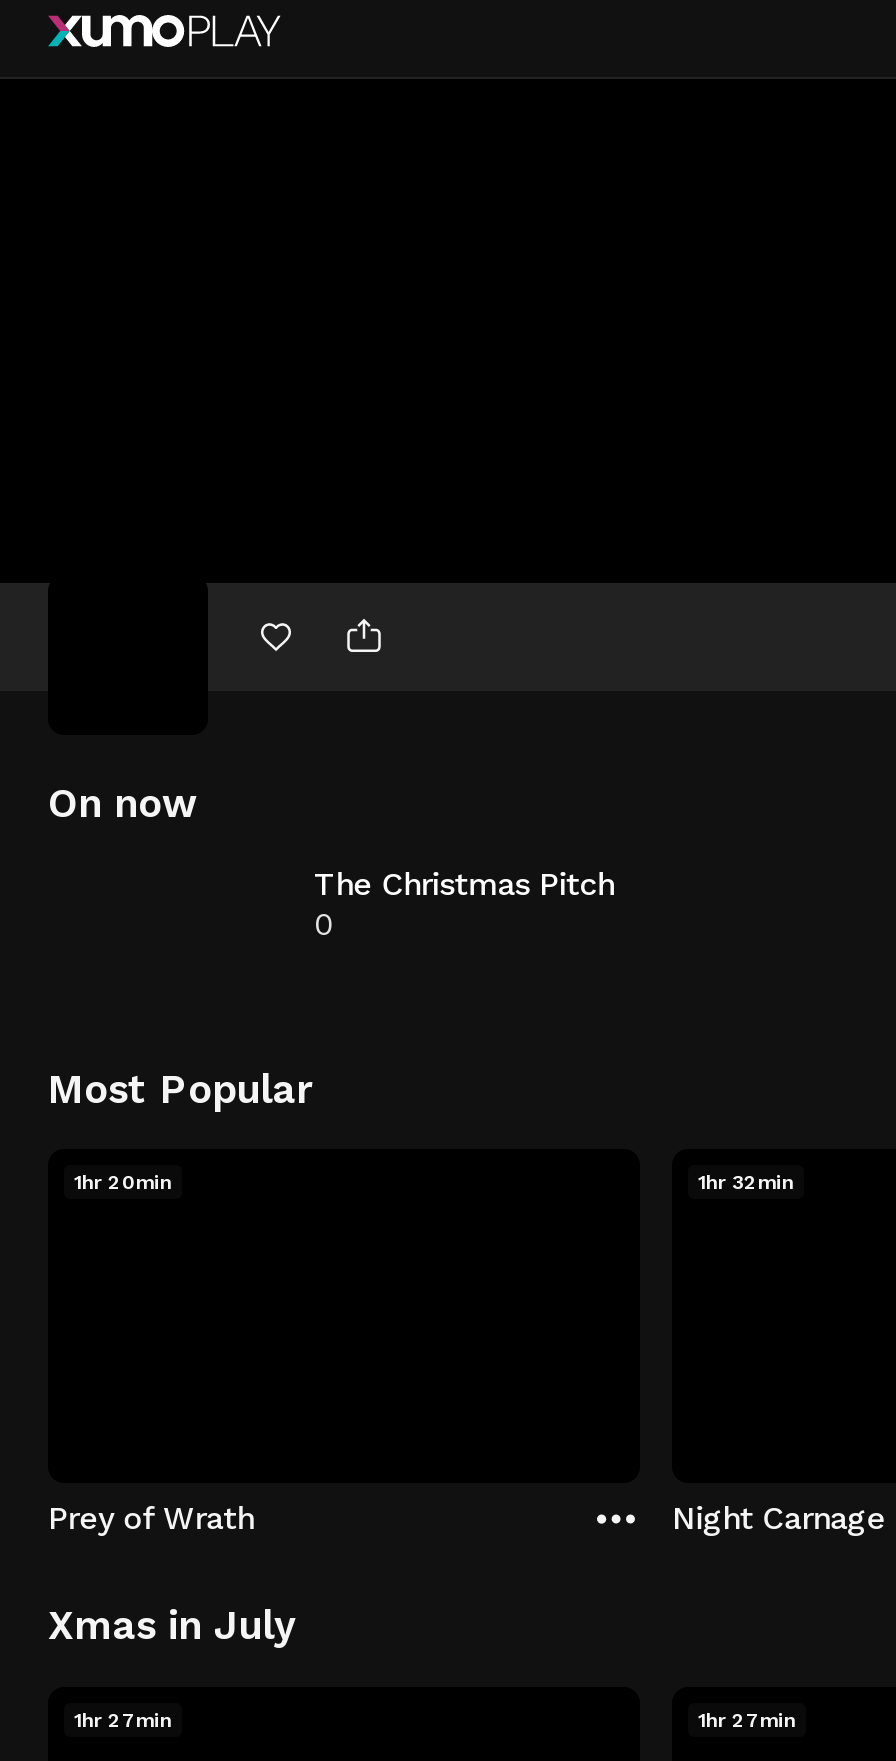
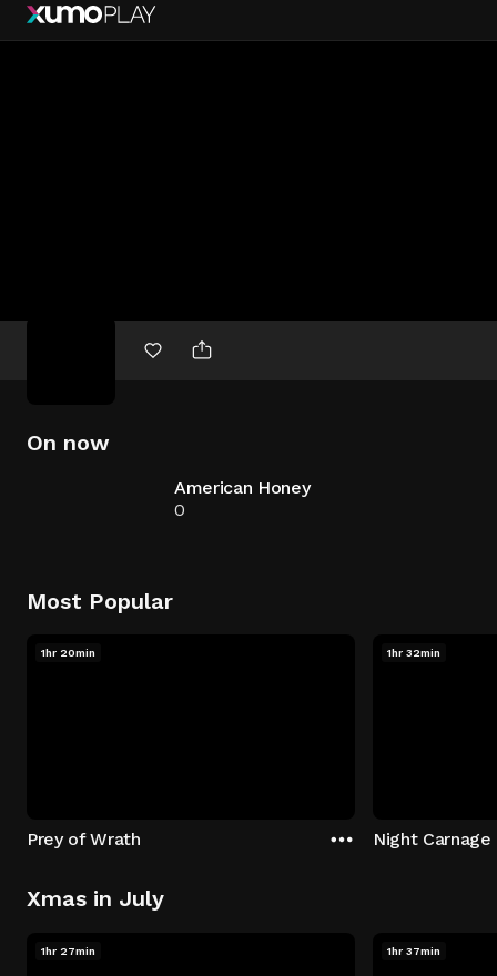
[314,865,614,903] The Christmas Pitch -> [174,477,310,498] American Honey
[698,1708,796,1730] 1hr 27min -> [387,944,440,957] 1hr 37min

